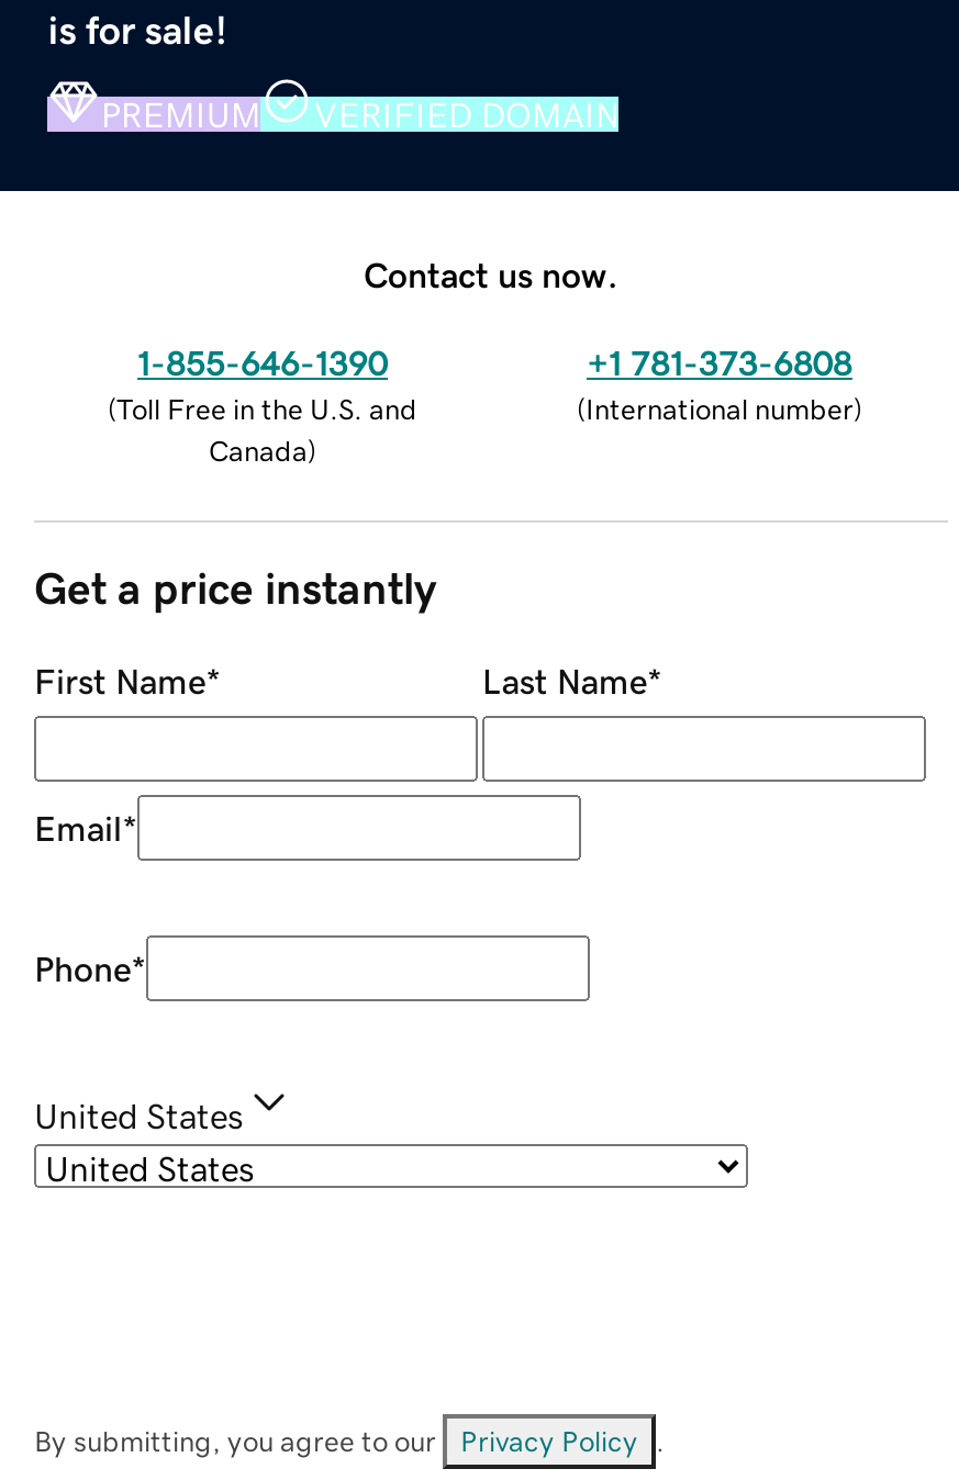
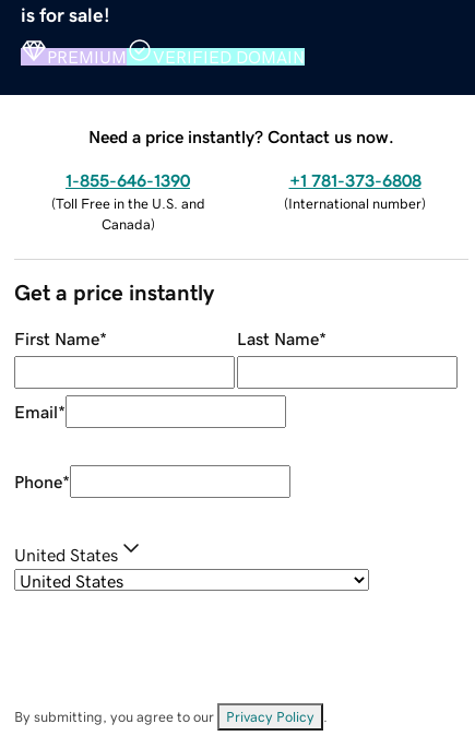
[364,256,618,291] Contact us now. -> [88,127,394,145] Need a price instantly? Contact us now.

